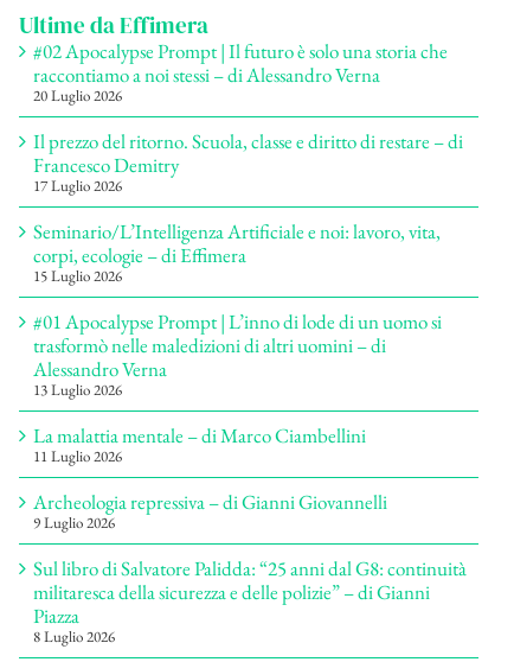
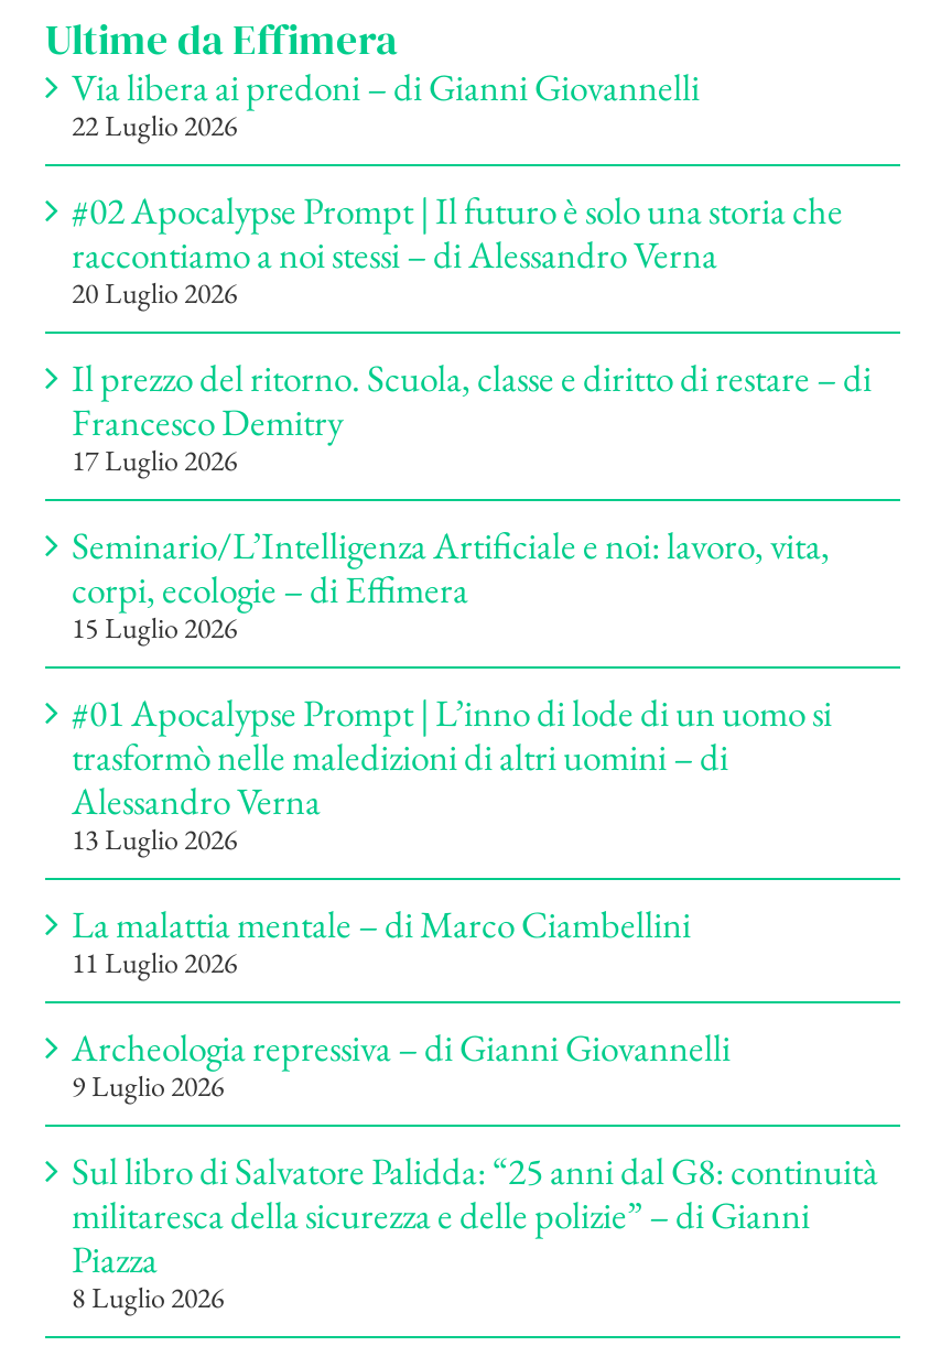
none -> [72,63,700,145] Via libera ai predoni – di Gianni Giovannelli | 22 Luglio 2026

